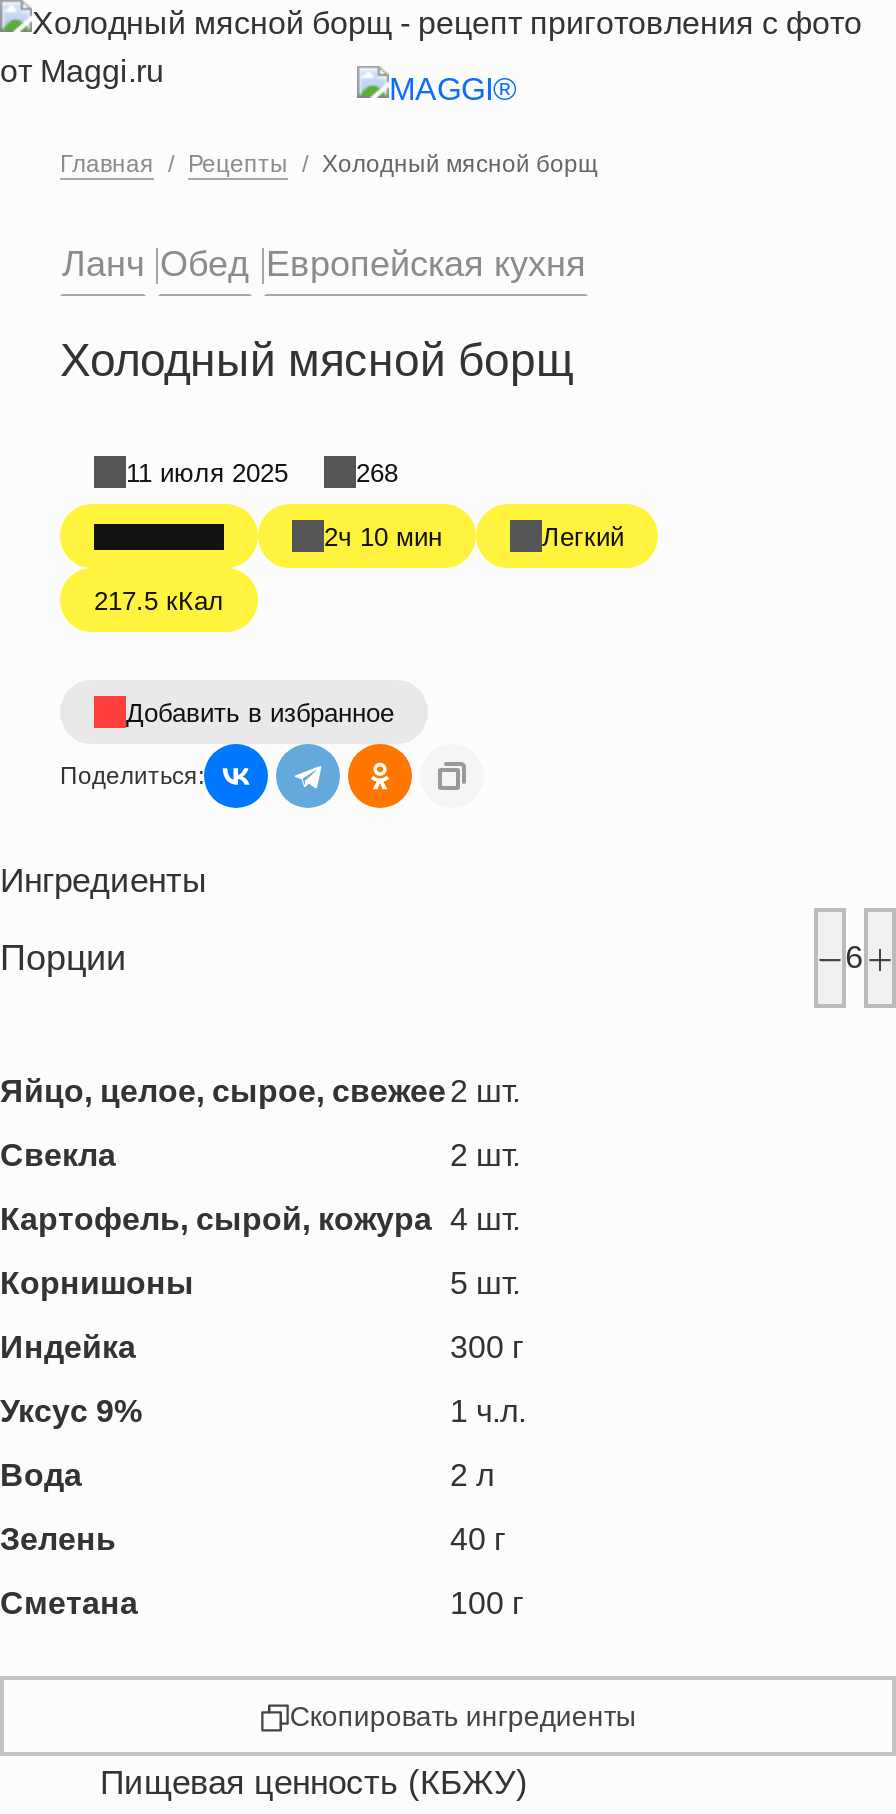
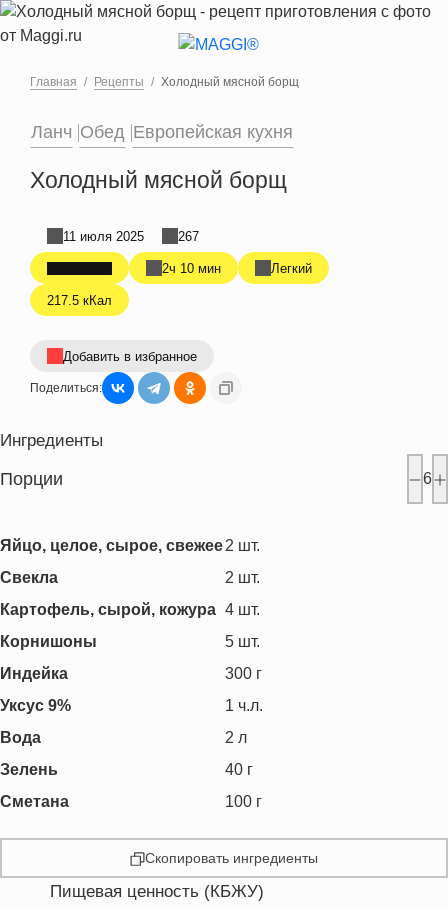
[356,457,398,487] 268 -> [178,228,199,243] 267

